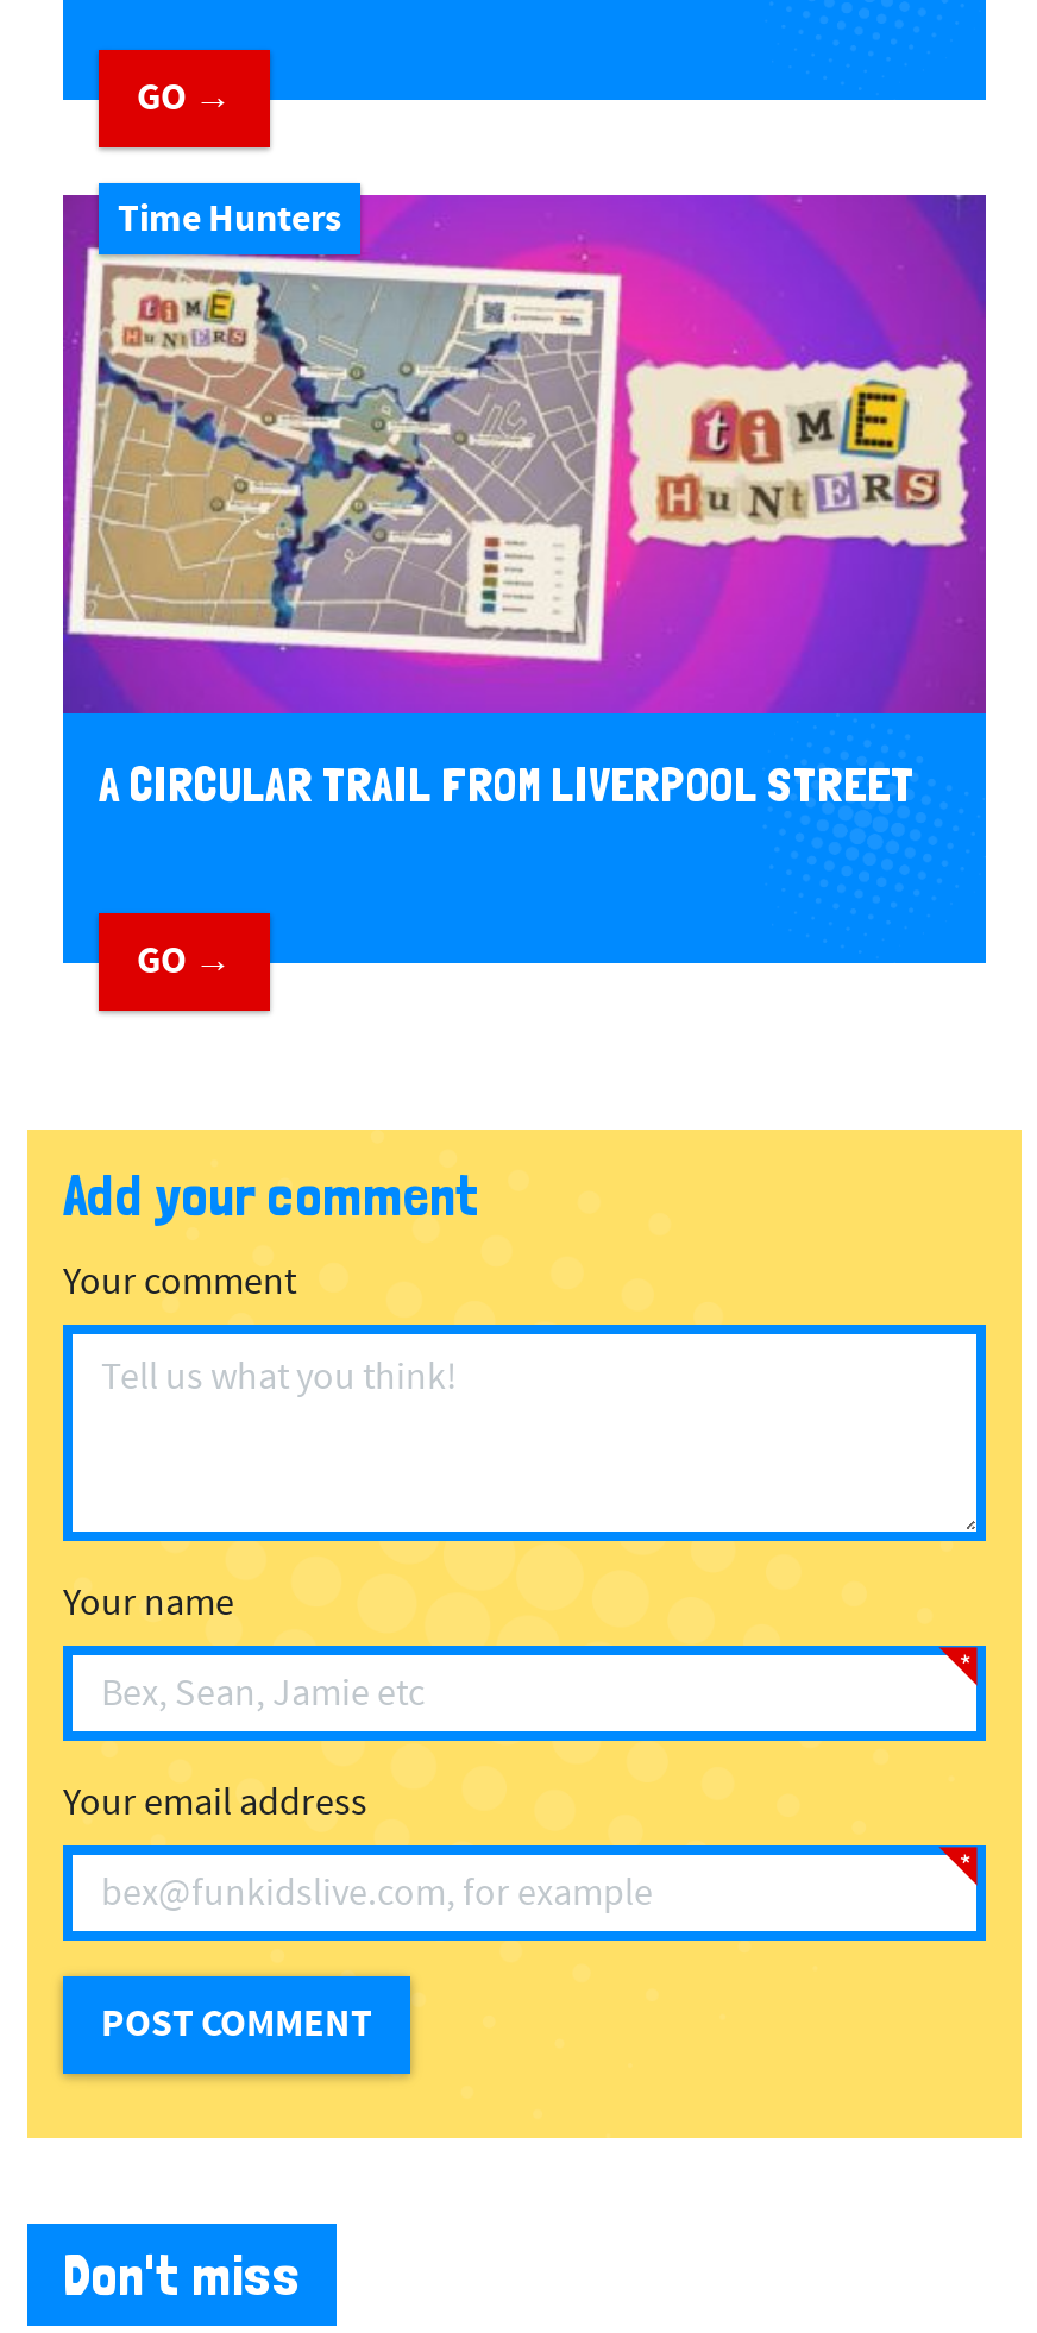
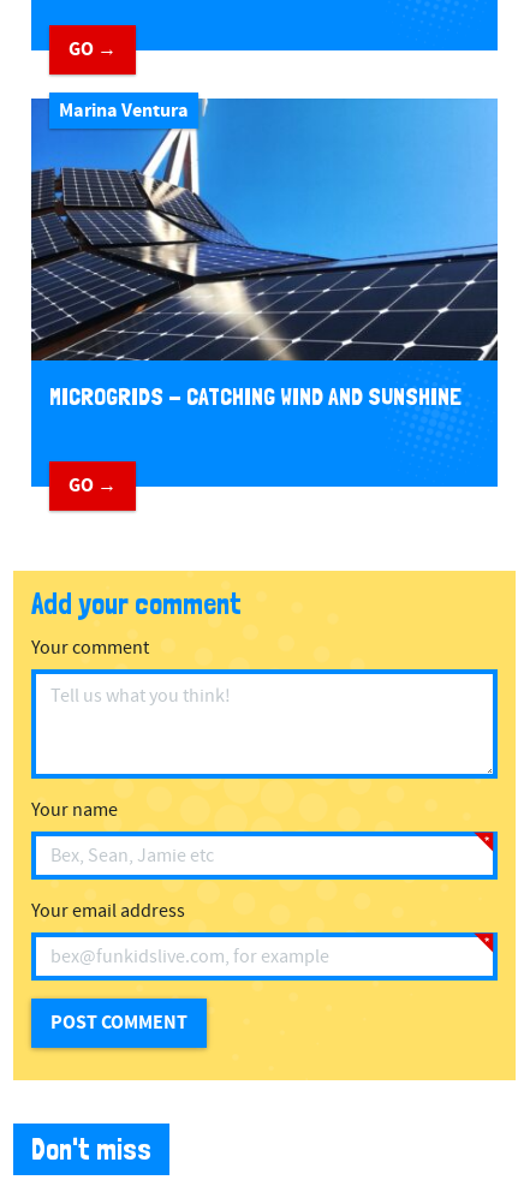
[61,193,988,716] [image] | Time Hunters -> [30,97,499,362] [image] | Marina Ventura
[99,757,915,814] A CIRCULAR TRAIL FROM LIVERPOOL STREET -> [49,382,462,411] MICROGRIDS - CATCHING WIND AND SUNSHINE

